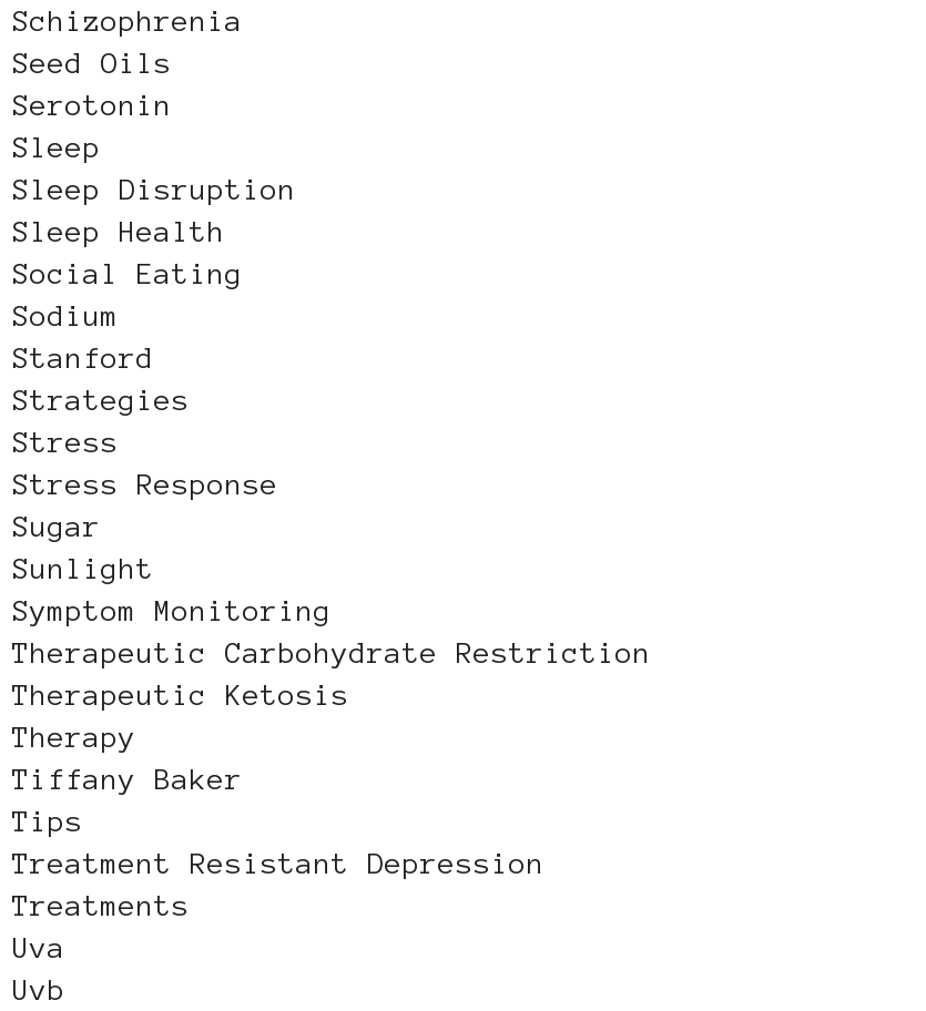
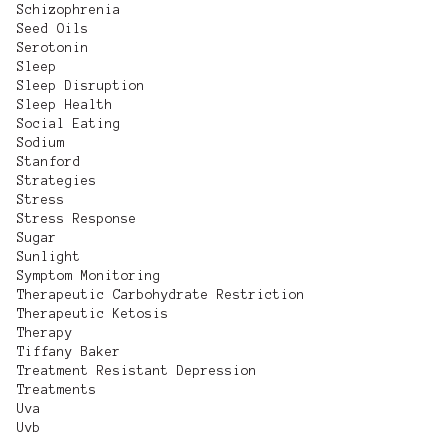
[12,807,83,838] Tips -> none

